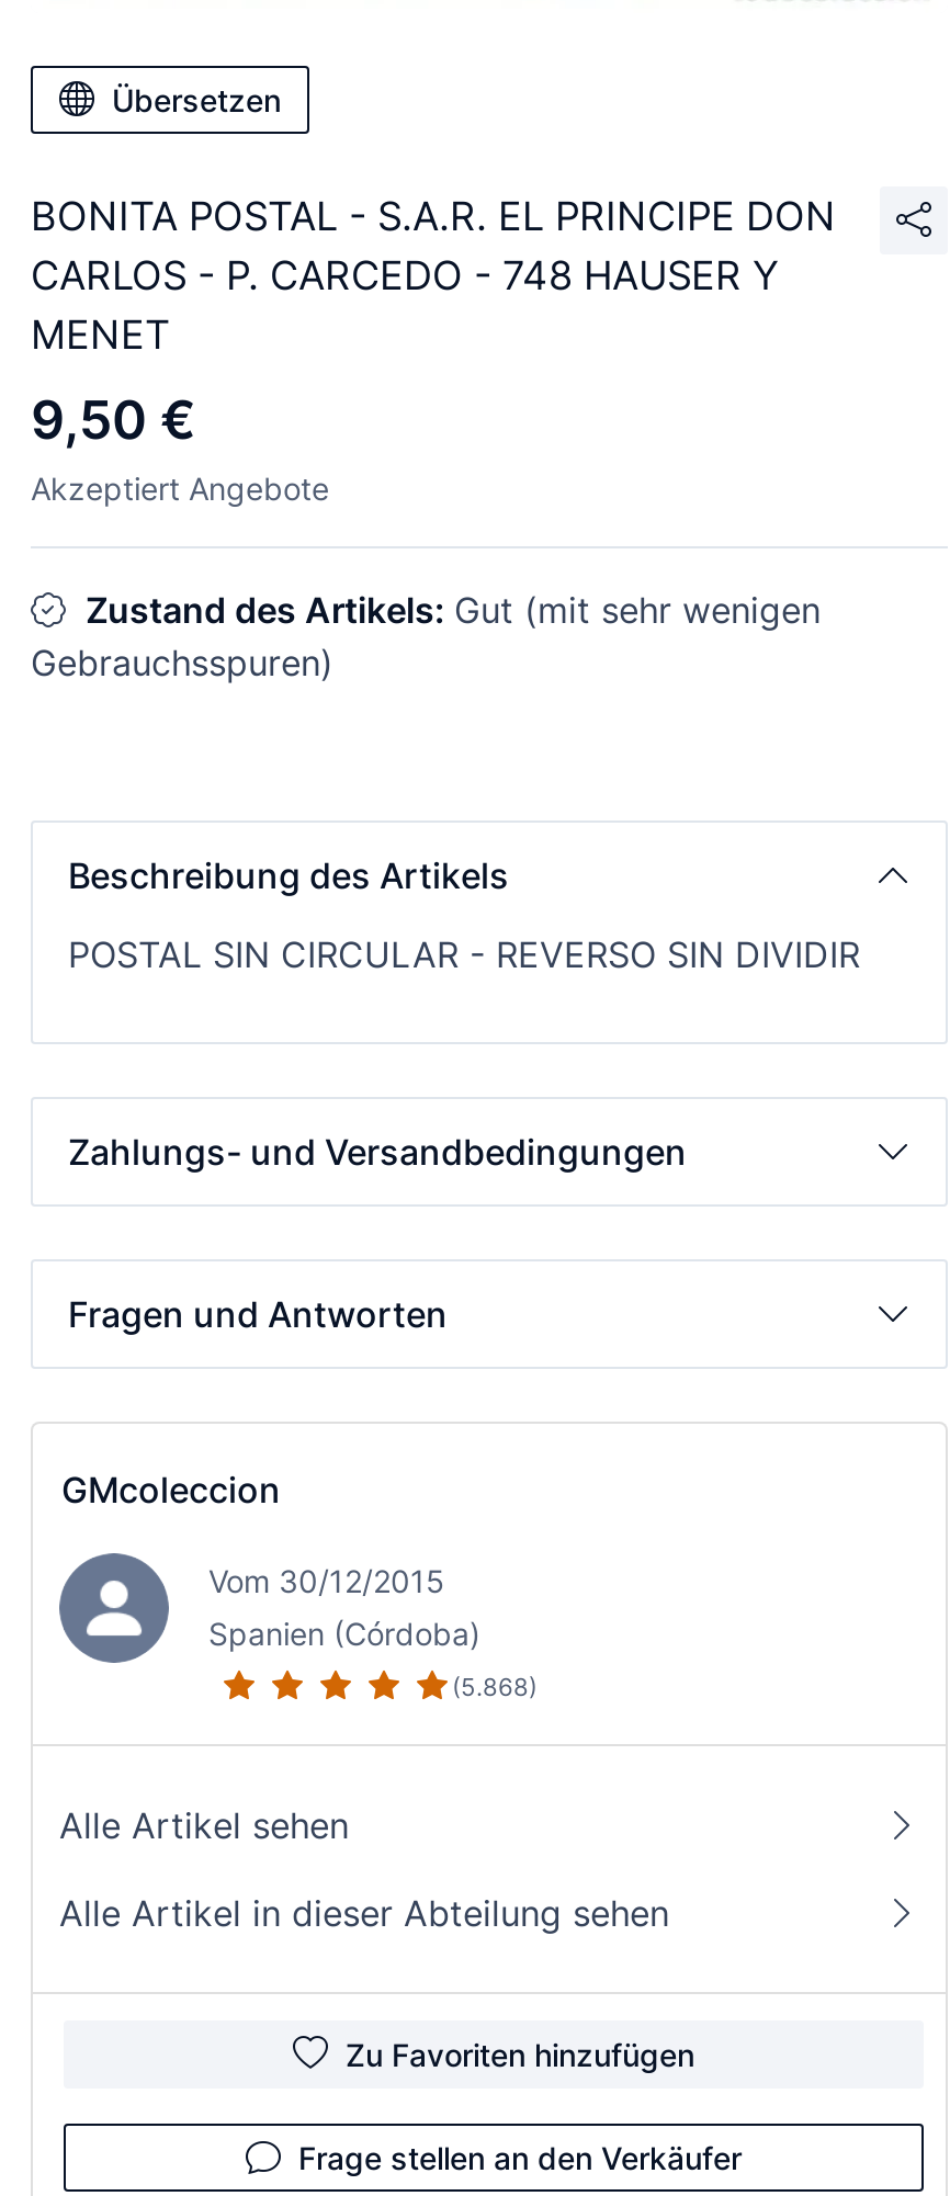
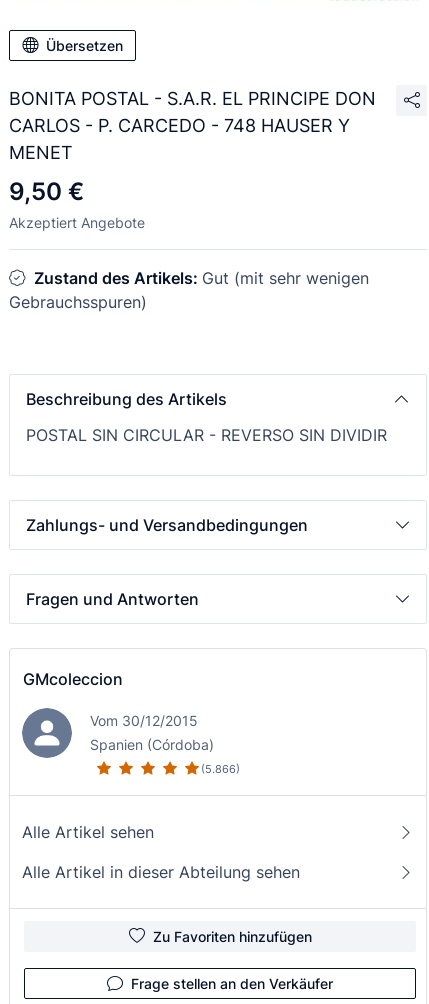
[452,1671,538,1702] (5.868) -> [201,762,240,776] (5.866)

